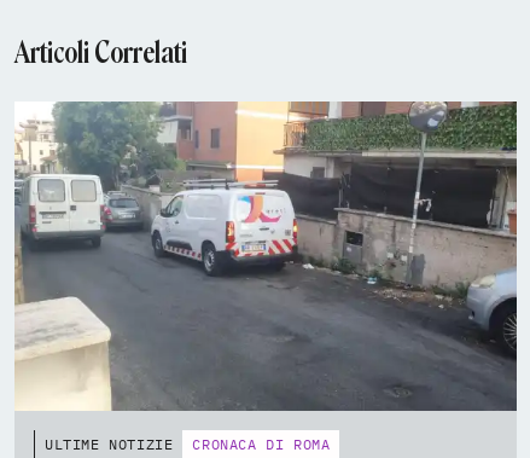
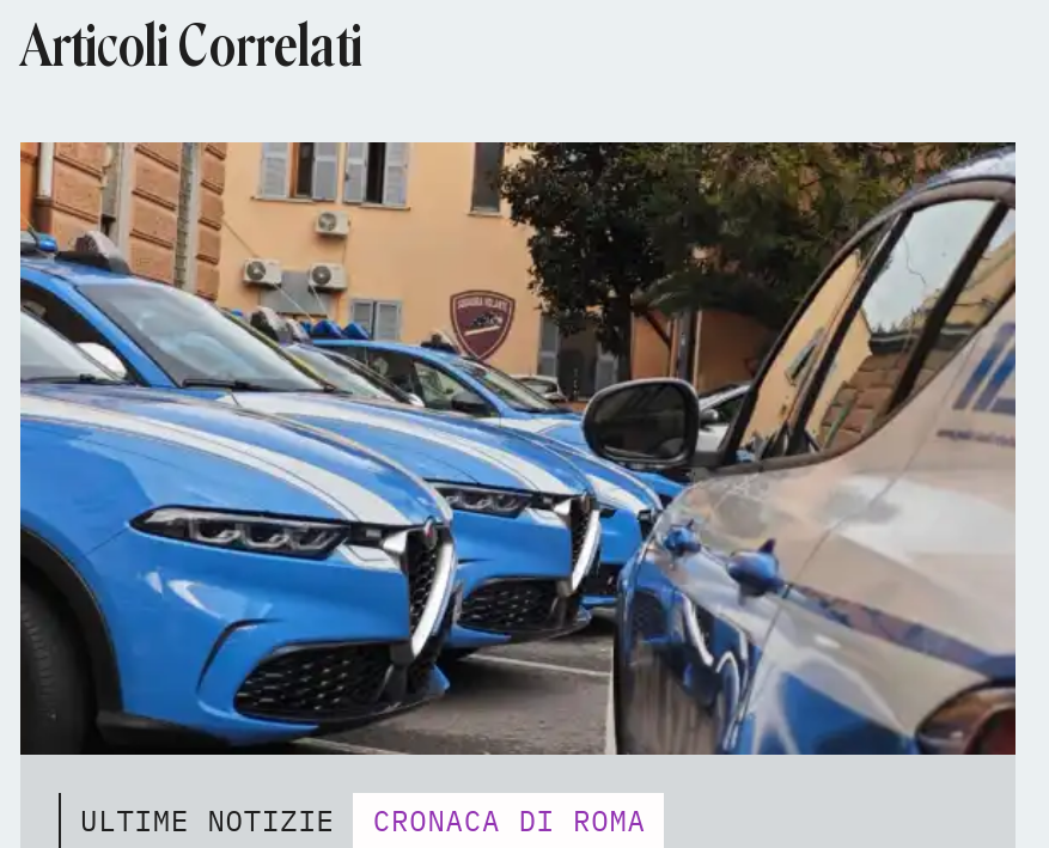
[13,100,518,411] [image] -> [18,140,1018,757] [image]

